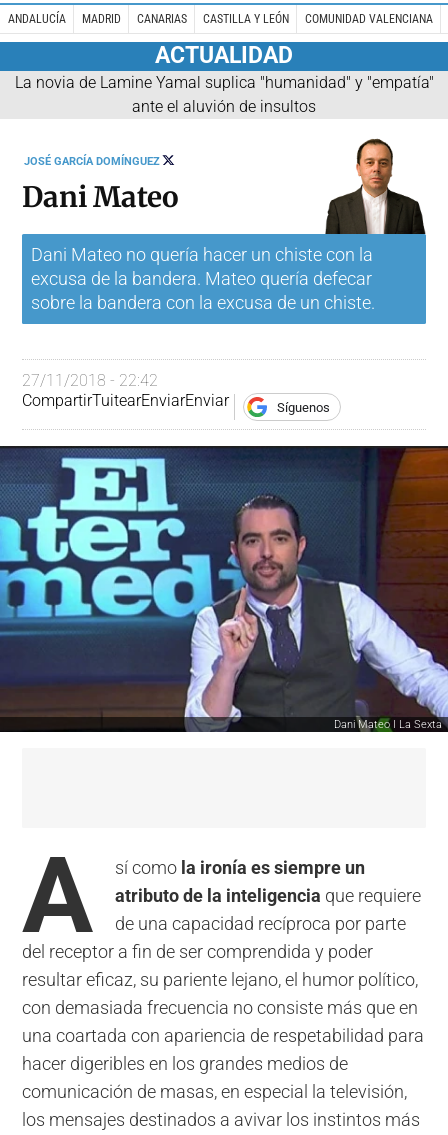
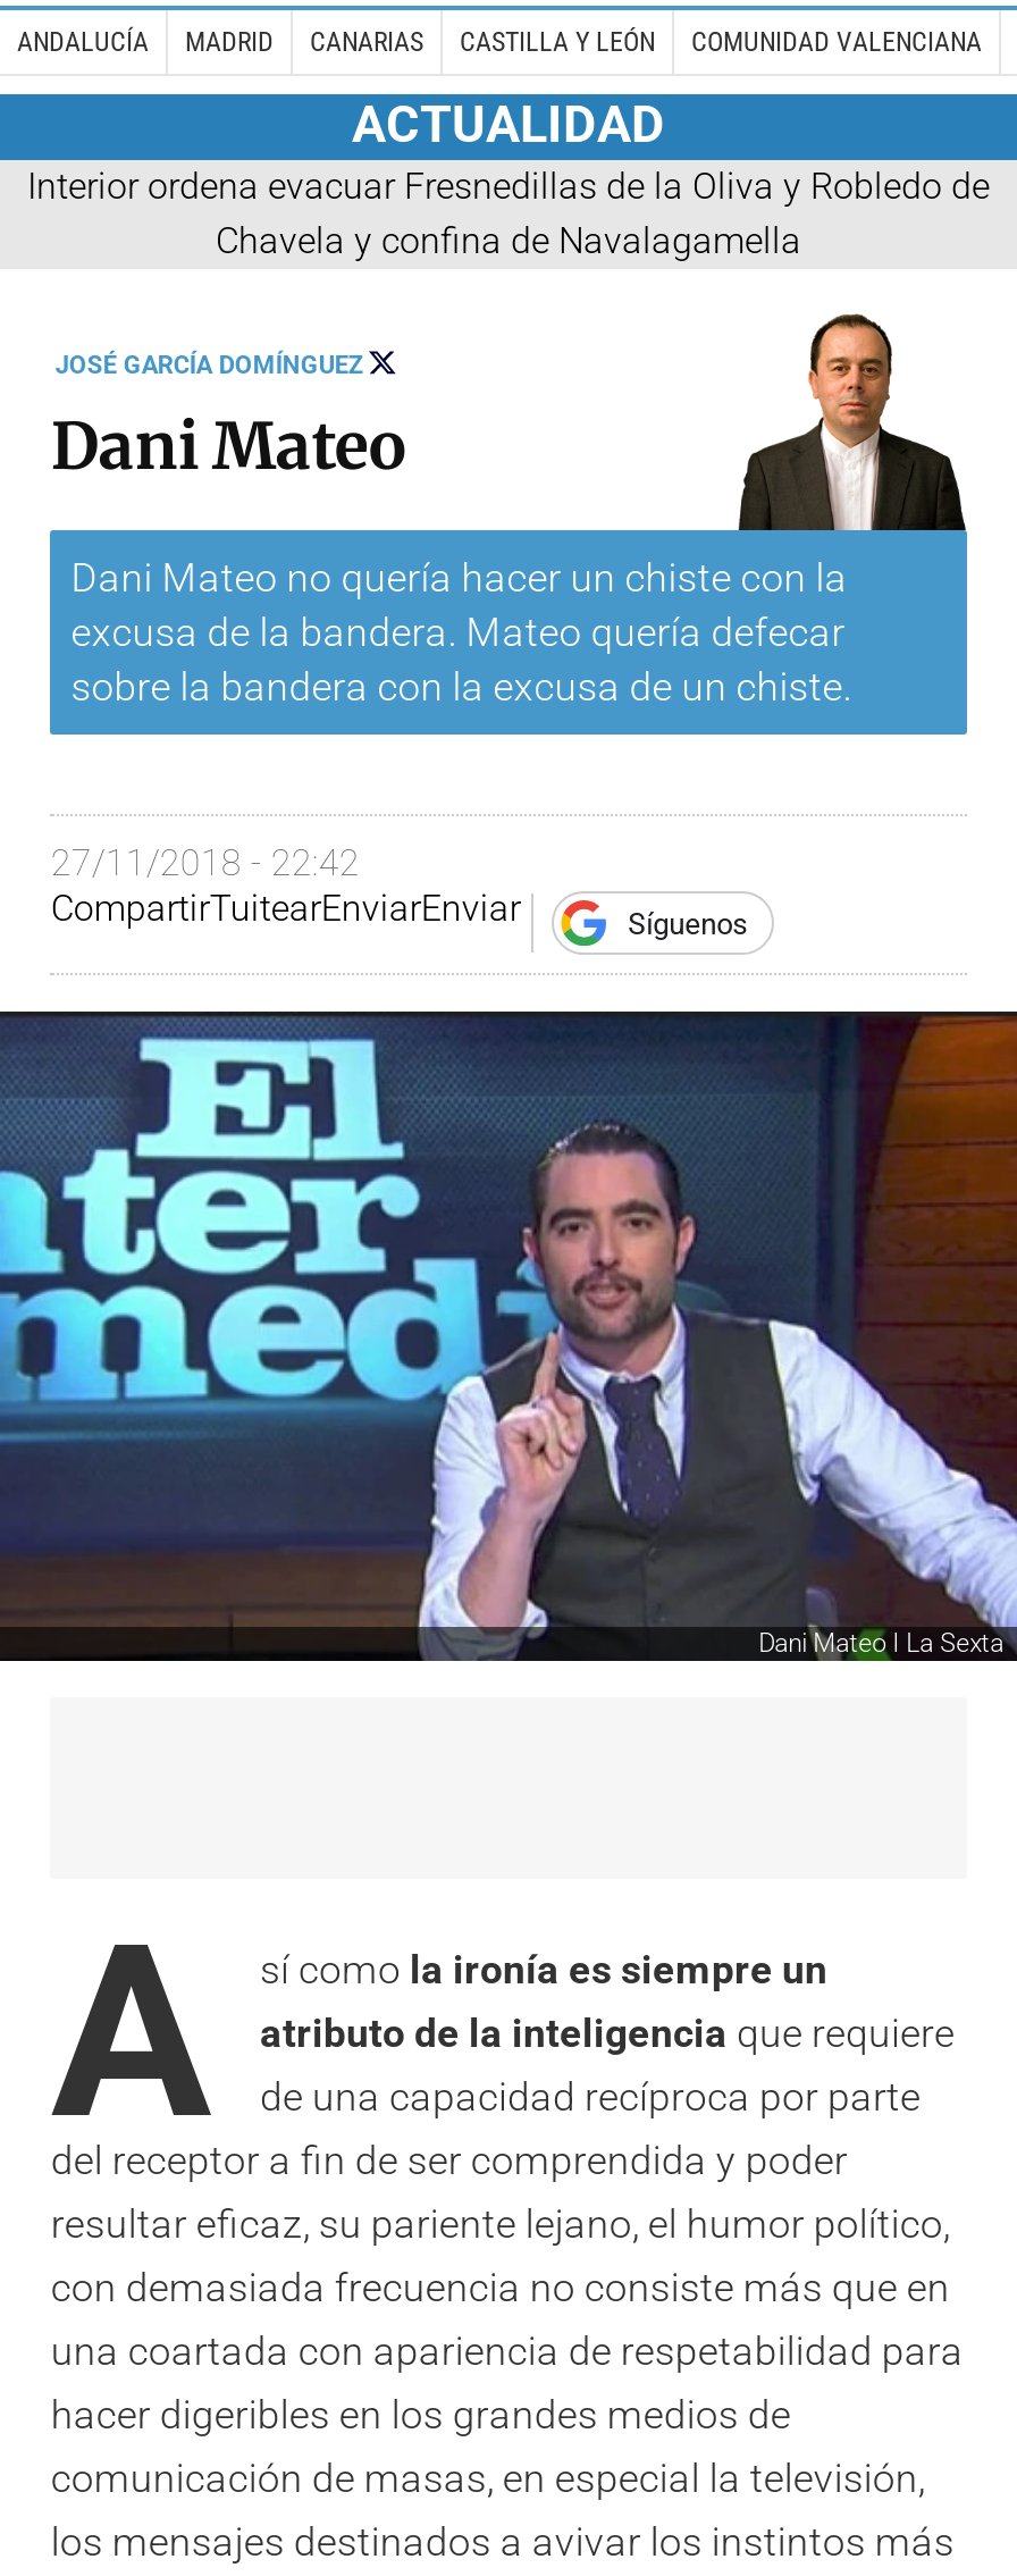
[14,73,433,116] La novia de Lamine Yamal suplica "humanidad" y "empatía" | ante el aluvión de insultos -> [27,164,990,261] Interior ordena evacuar Fresnedillas de la Oliva y Robledo de | Chavela y confina de Navalagamella

